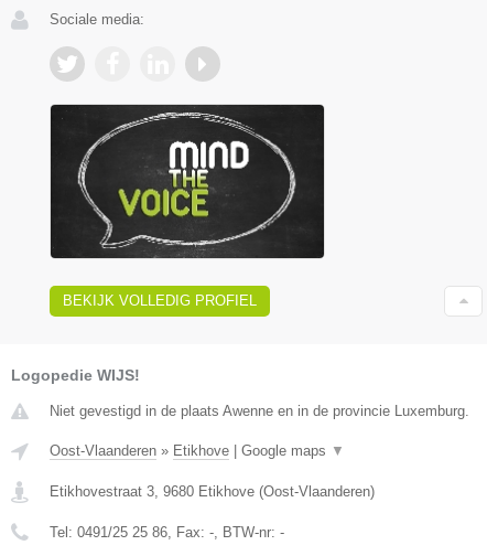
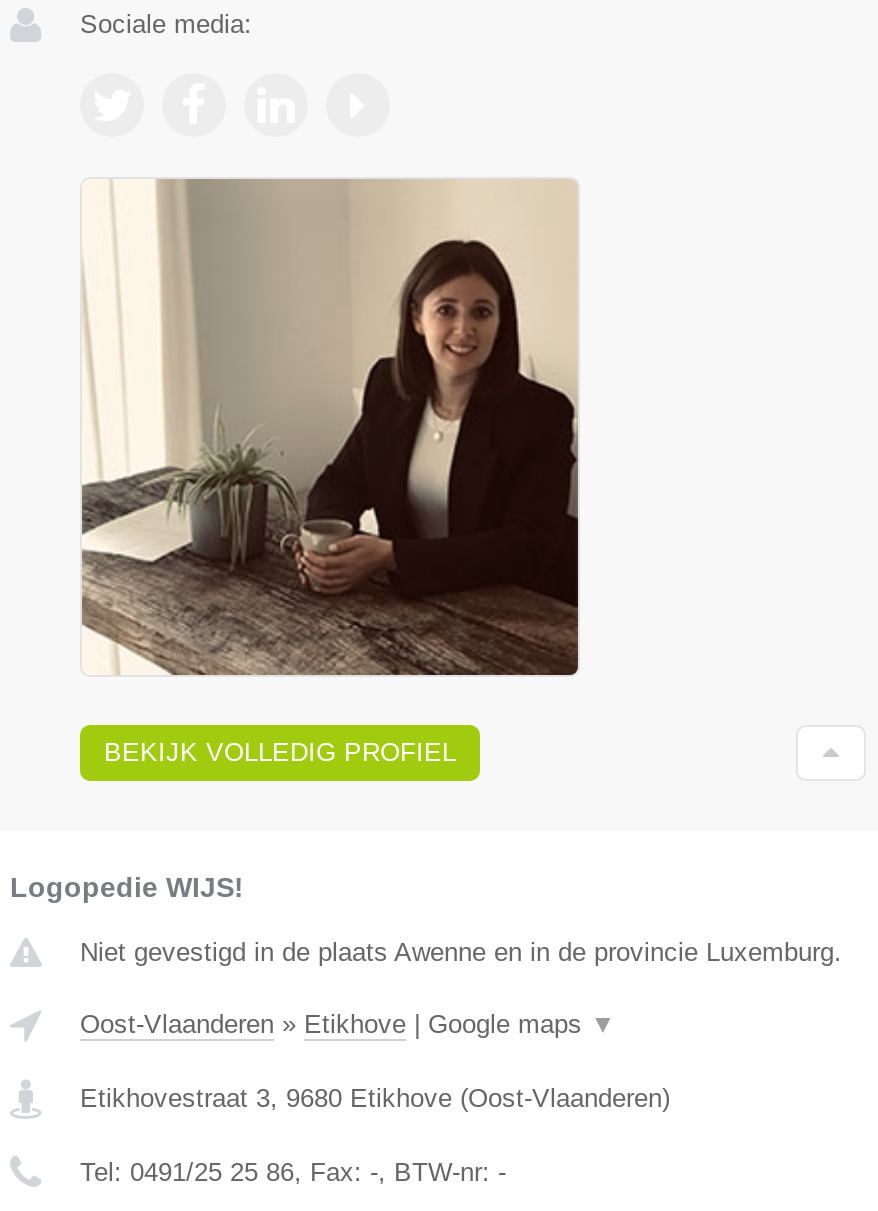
[50,104,325,259] [image] -> [80,179,580,677] [image]

